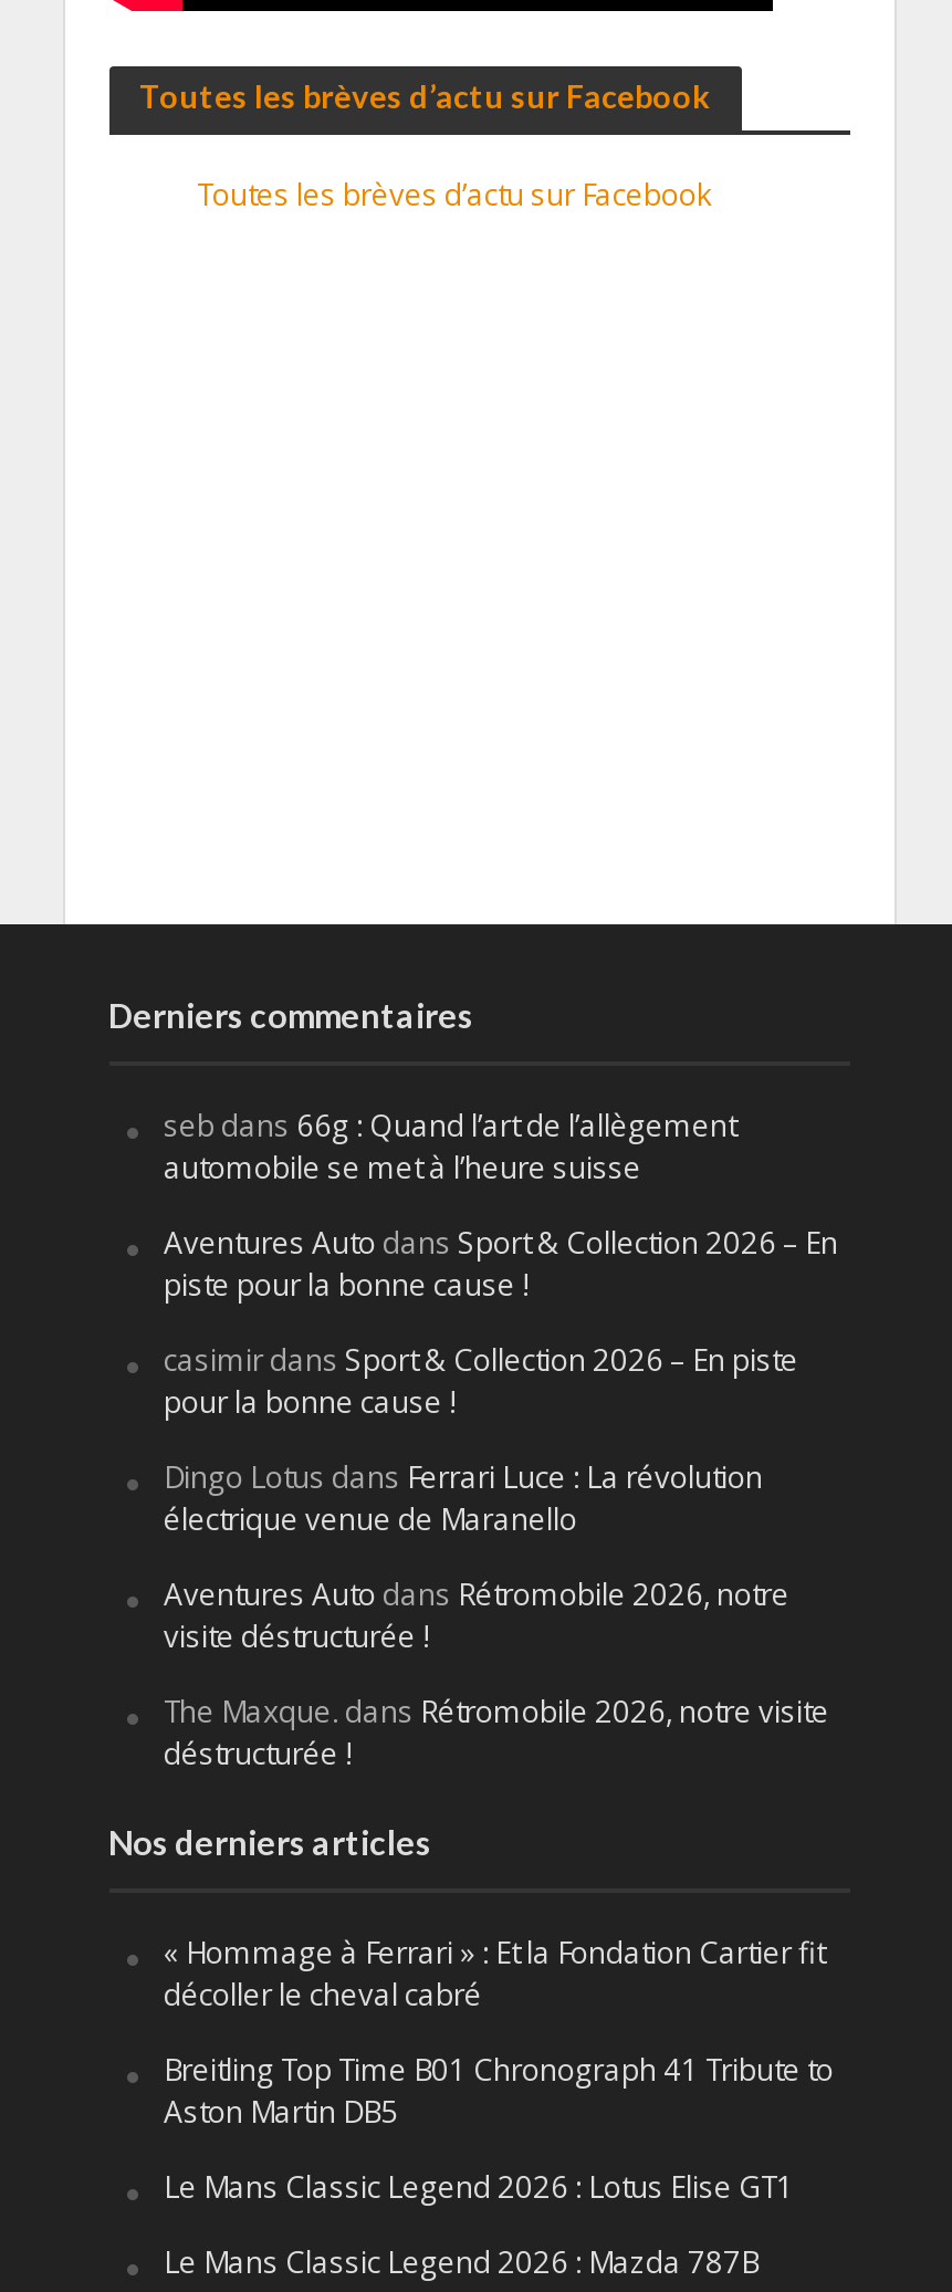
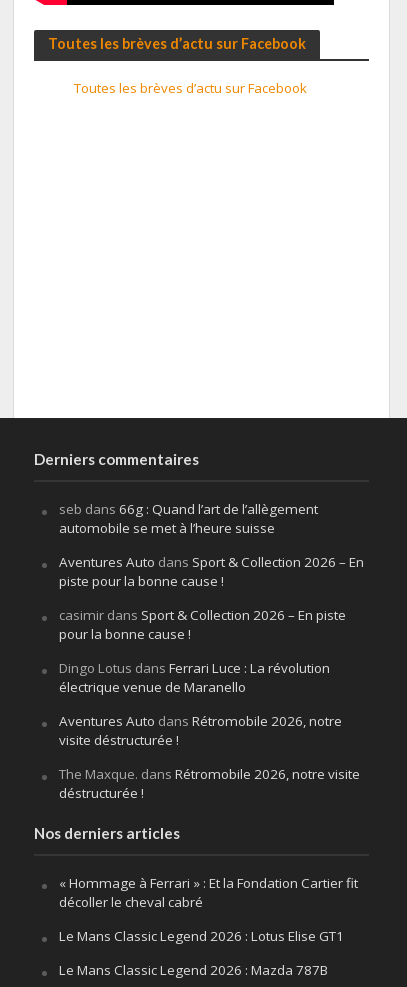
[164,2049,834,2131] Breitling Top Time B01 Chronograph 41 Tribute to | Aston Martin DB5 -> none

